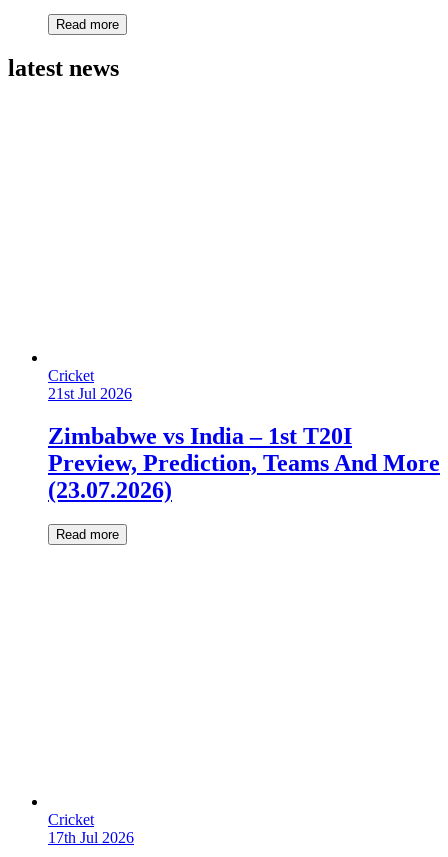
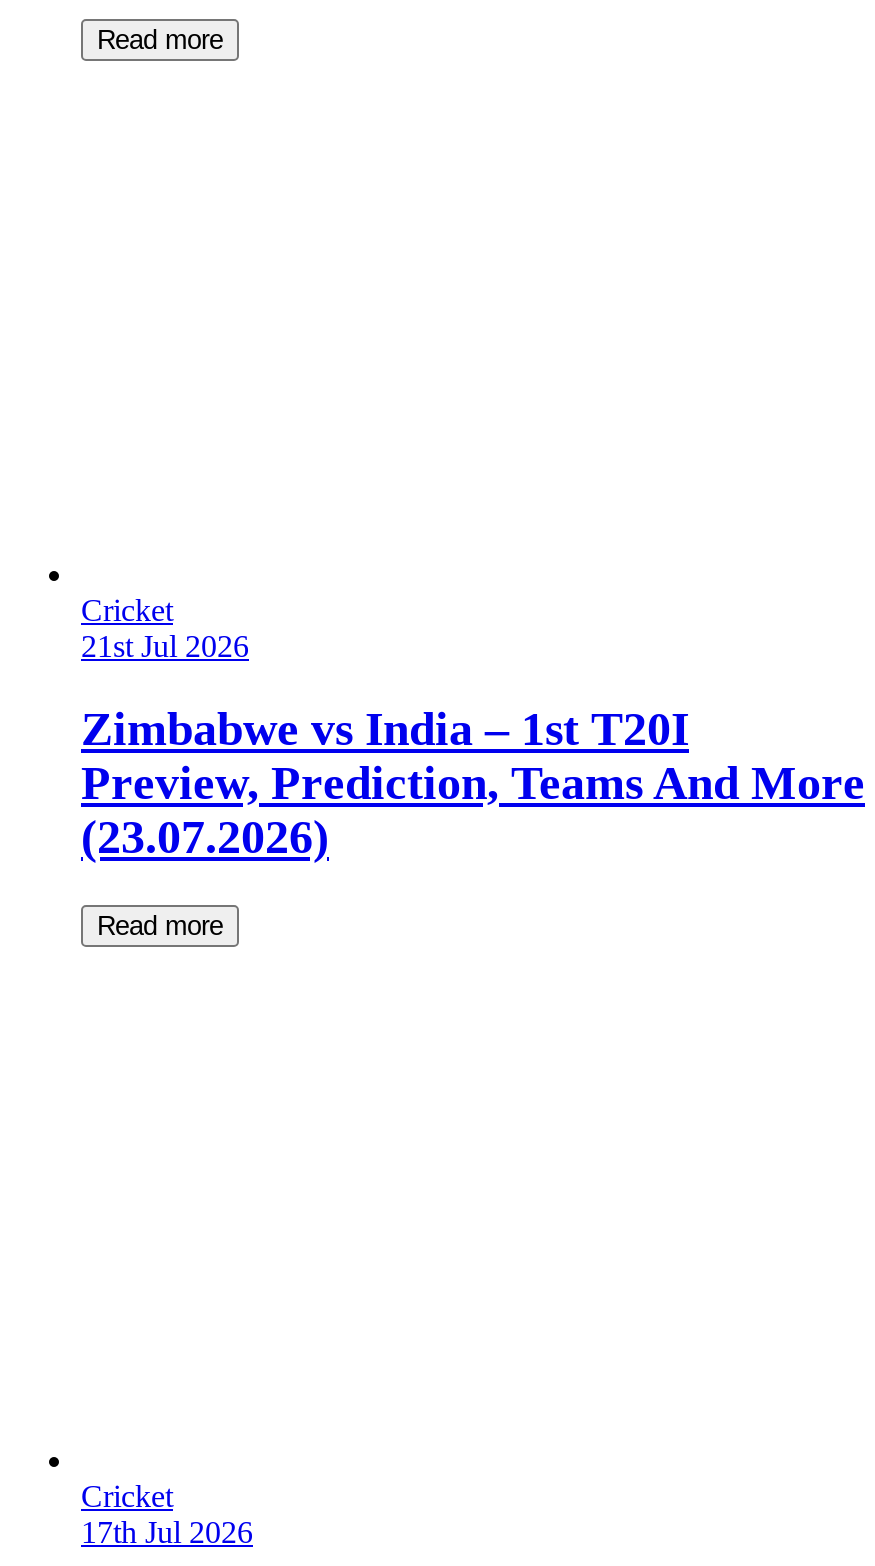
[8,55,119,81] latest news -> none

